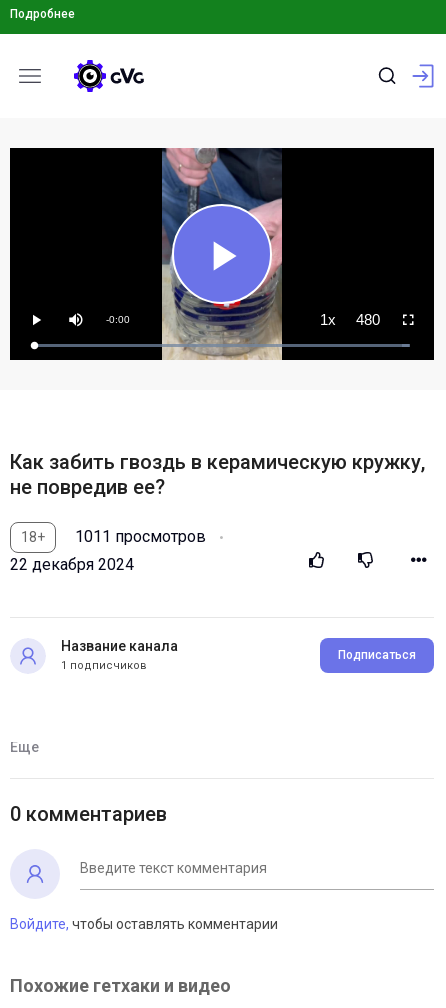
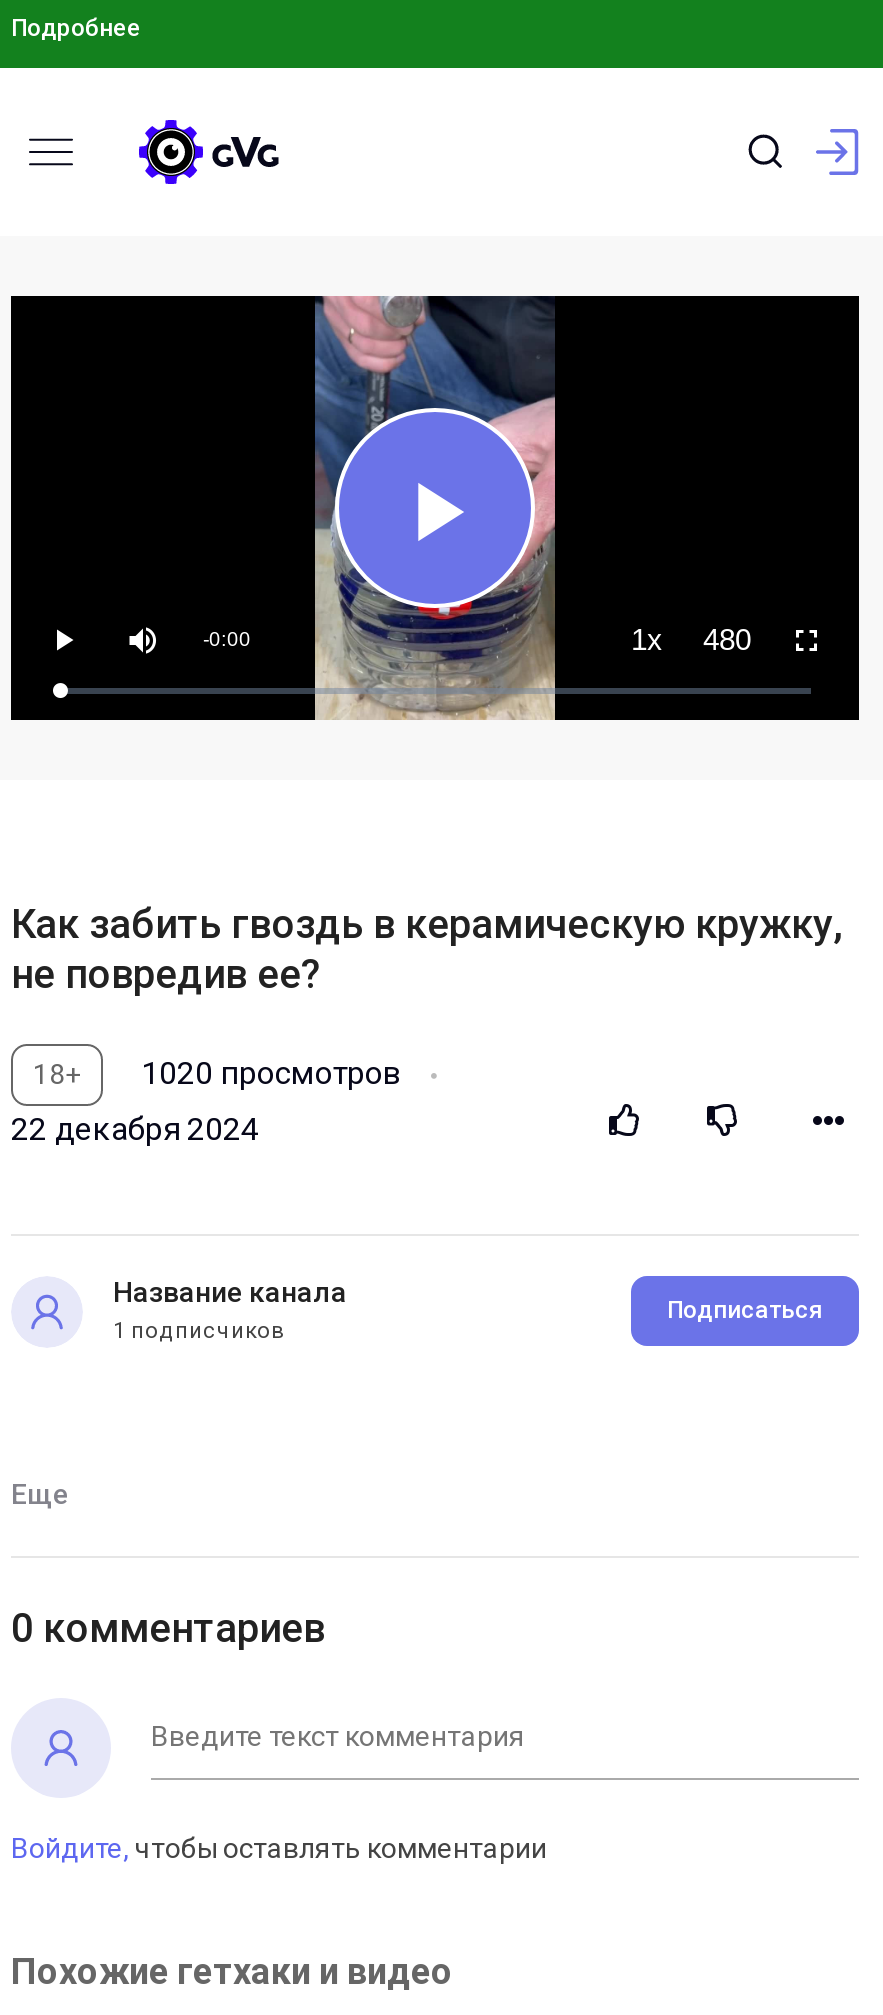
[21,527,206,546] 18+ 1011 просмотров -> [33,1054,403,1092] 18+ 1020 просмотров

